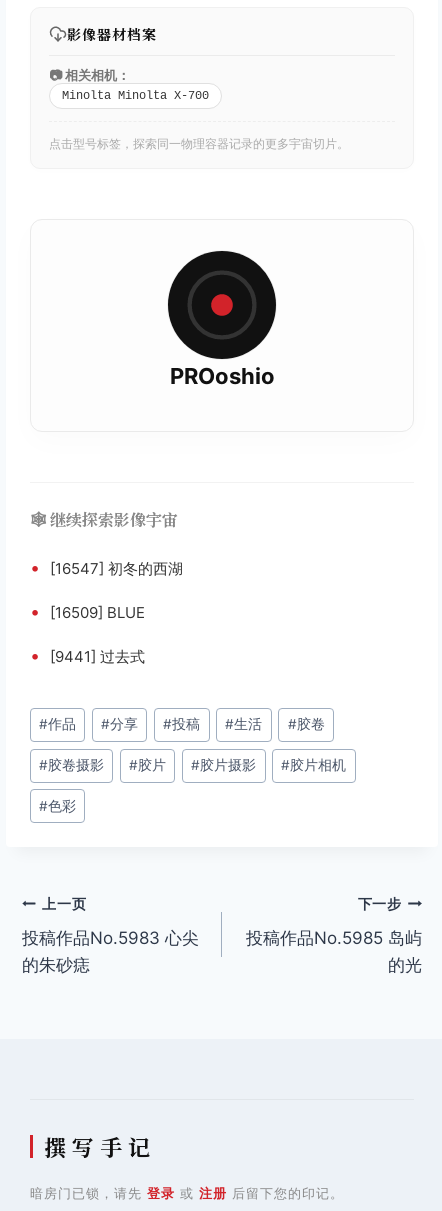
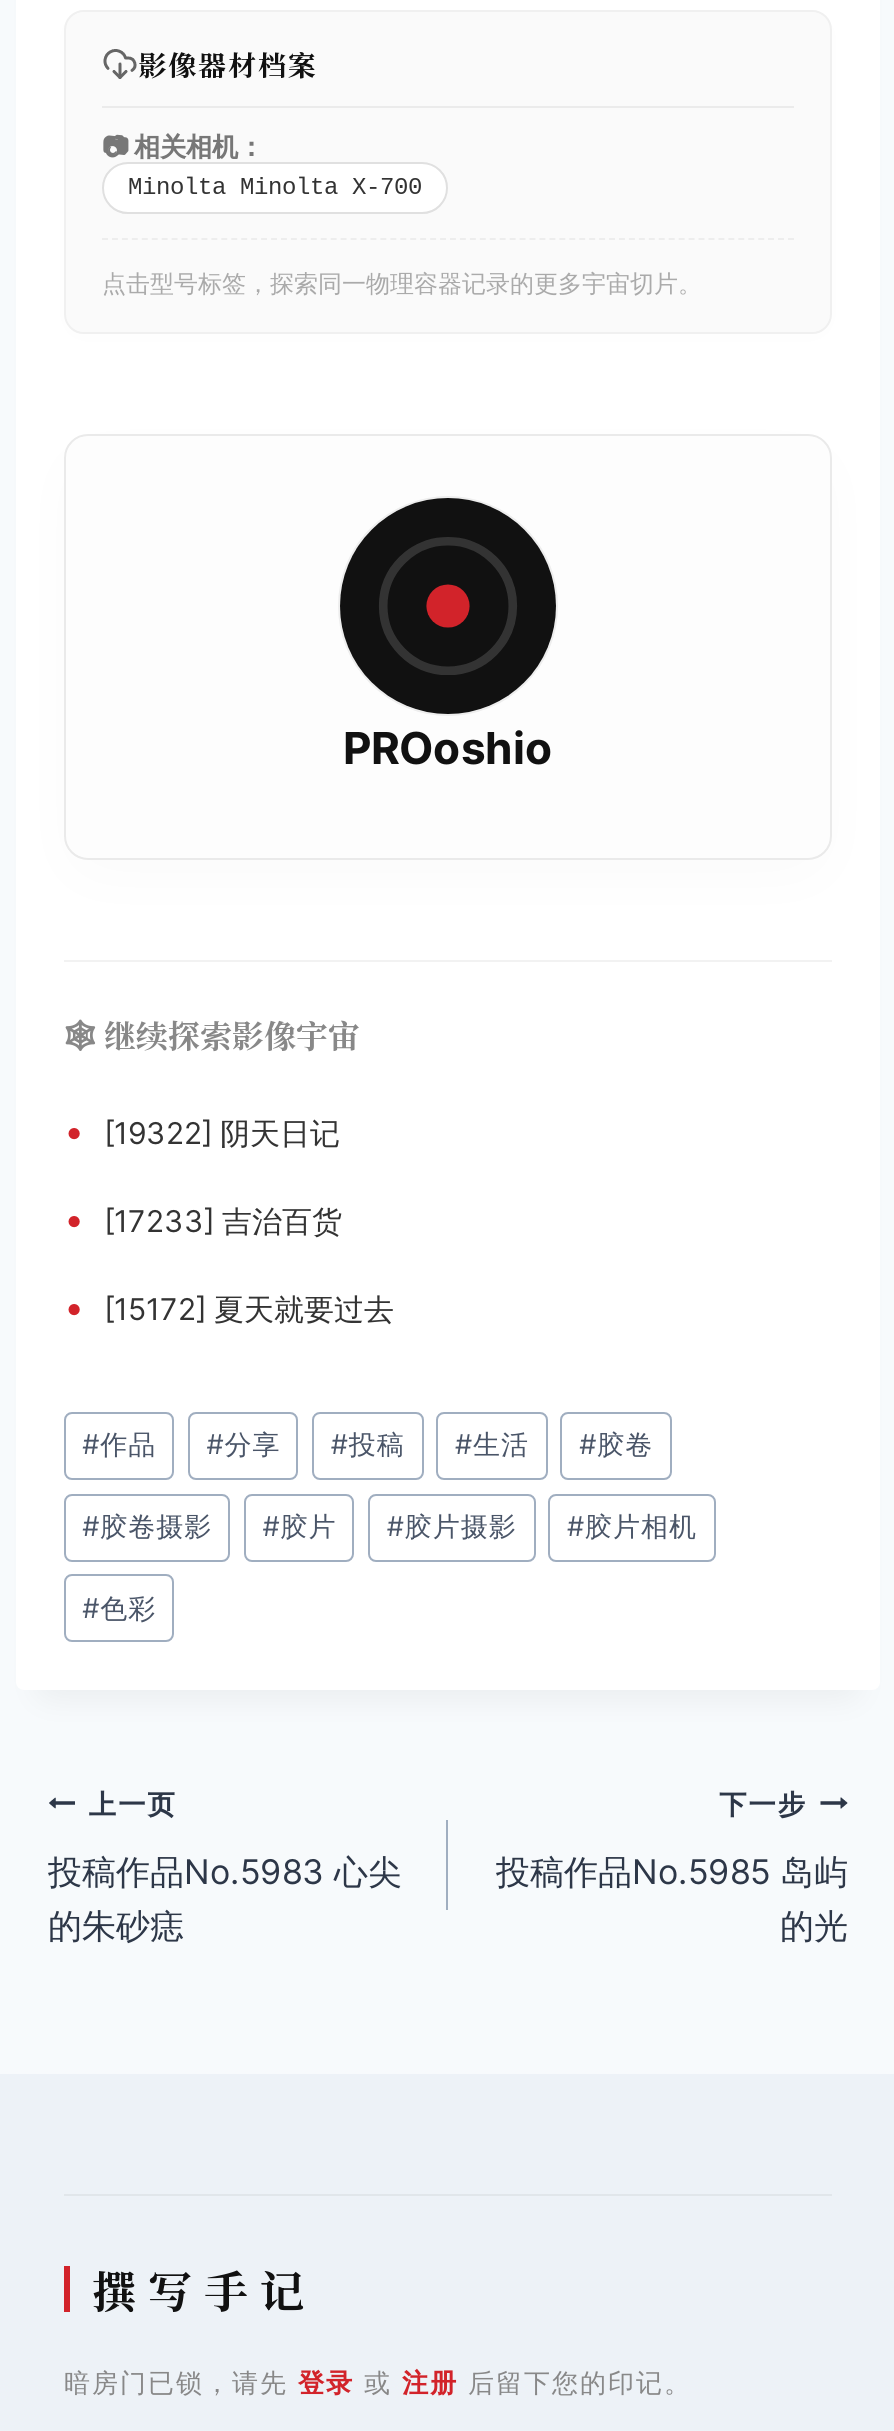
[30,557,183,578] • [16547] 初冬的西湖 -> [64,1110,340,1152] • [19322] 阴天日记
[30,601,145,622] • [16509] BLUE -> [64,1198,342,1240] • [17233] 吉治百货
[30,645,145,666] • [9441] 过去式 -> [64,1286,394,1328] • [15172] 夏天就要过去

